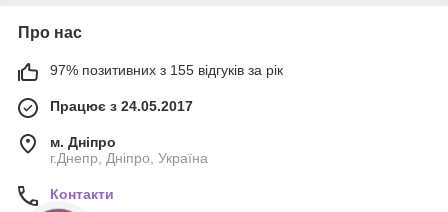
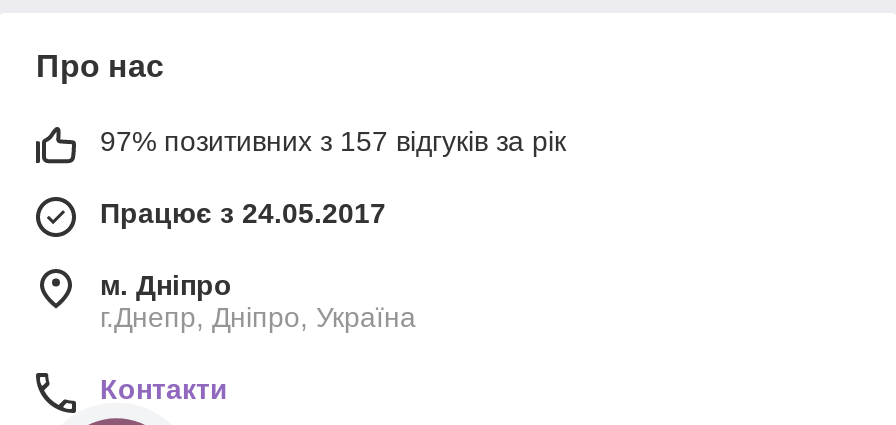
[50,62,283,78] 97% позитивних з 155 відгуків за рік -> [100,125,566,157] 97% позитивних з 157 відгуків за рік

